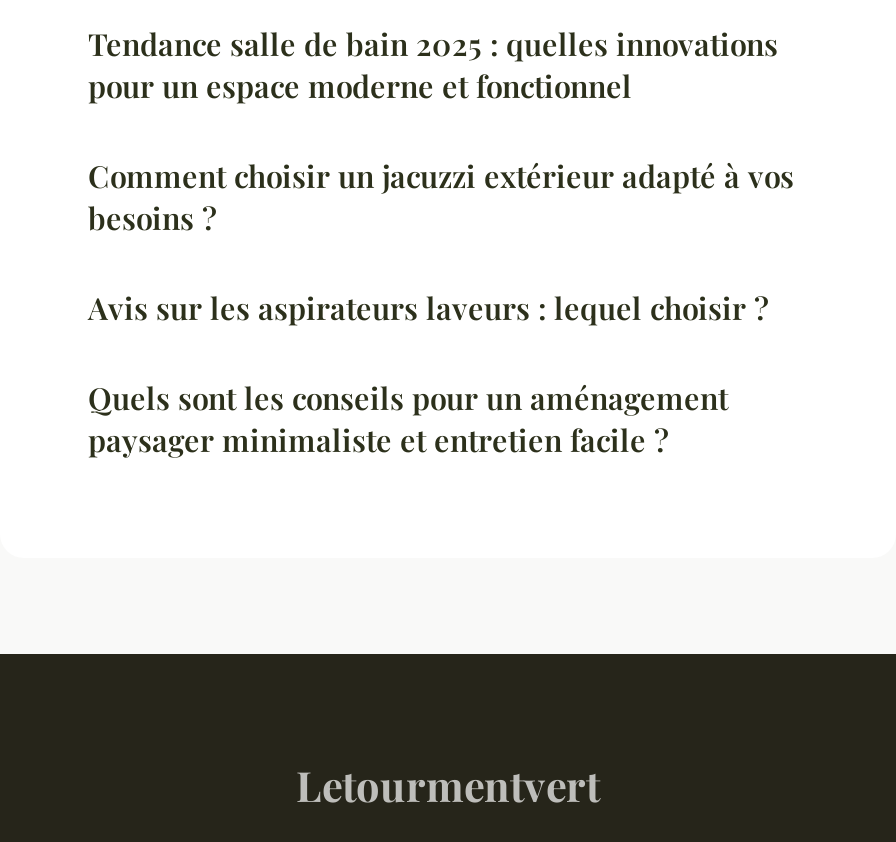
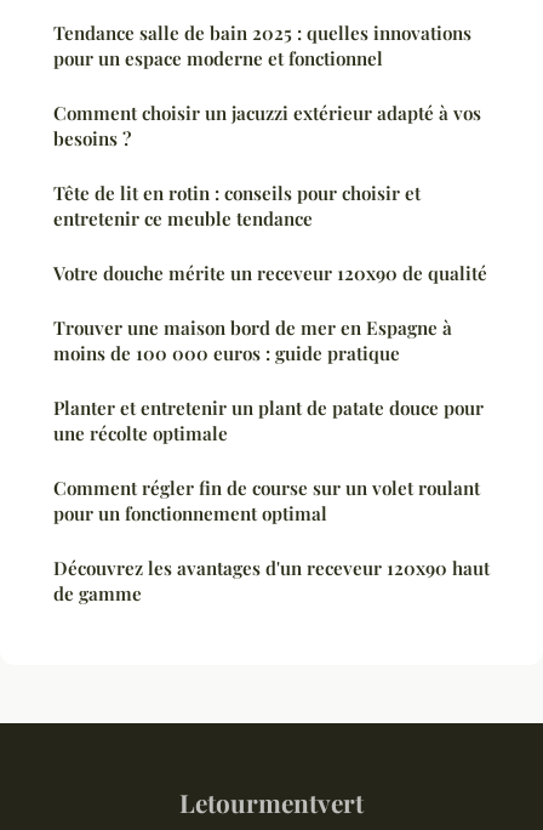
[88,289,768,461] Avis sur les aspirateurs laveurs : lequel choisir ? | Quels sont les conseils pour un aménagement | paysager minimaliste et entretien facile ? -> [53,181,490,606] Tête de lit en rotin : conseils pour choisir et | entretenir ce meuble tendance | Votre douche mérite un receveur 120x90 de qualité | Trouver une maison bord de mer en Espagne à | moins de 100 000 euros : guide pratique | Planter et entretenir un plant de patate douce pour | une récolte optimale | Comment régler fin de course sur un volet roulant | pour un fonctionnement optimal | Découvrez les avantages d'un receveur 120x90 haut | de gamme

